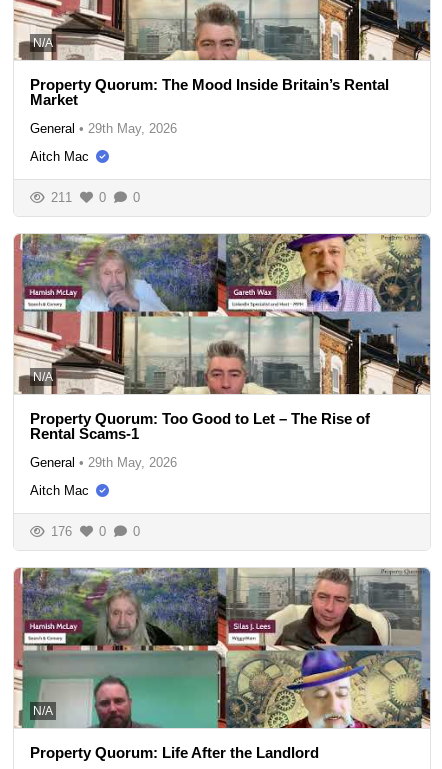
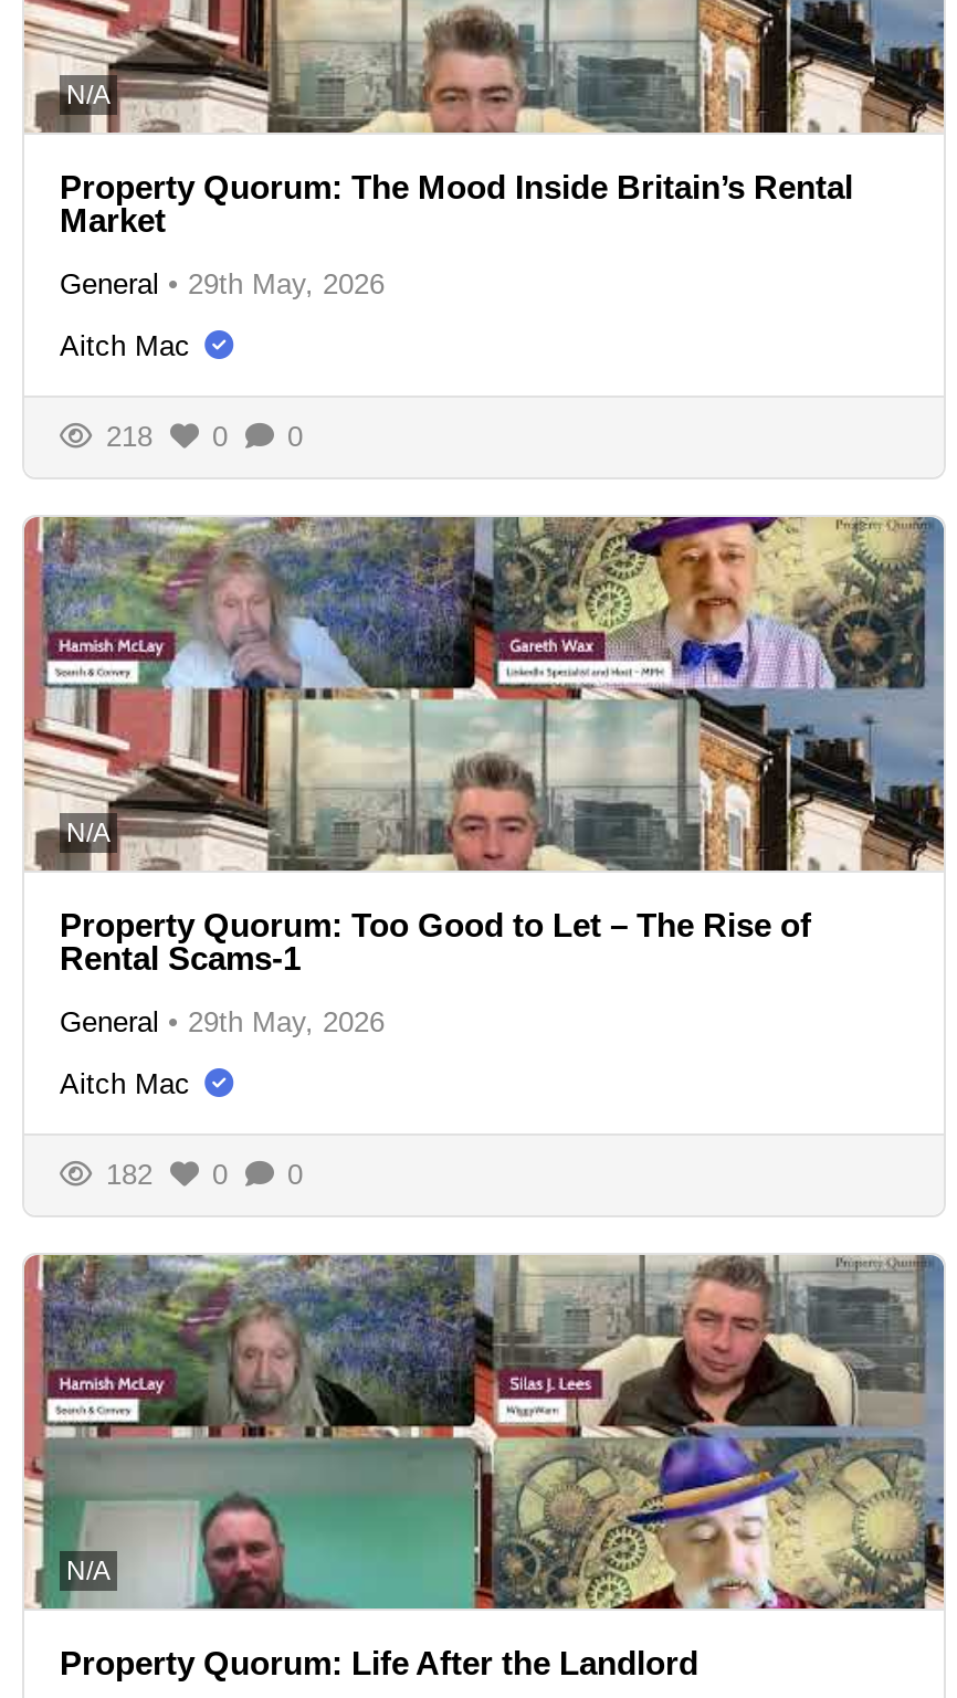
[47,190,140,205] 211 0 0 -> [97,419,303,452] 218 0 0
[47,524,140,539] 176 0 0 -> [97,1157,303,1190] 182 0 0

